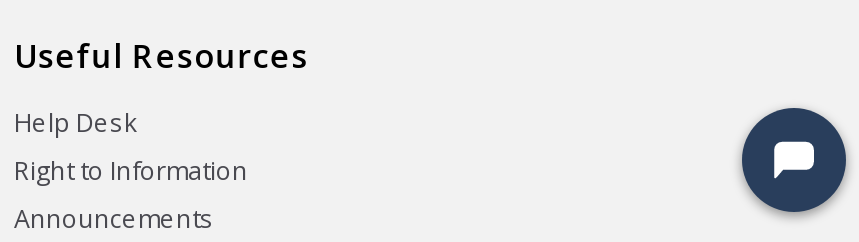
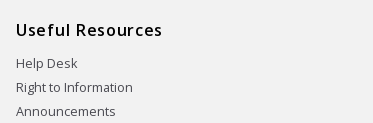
[738,106,850,220] [image] -> none

